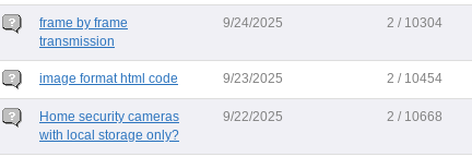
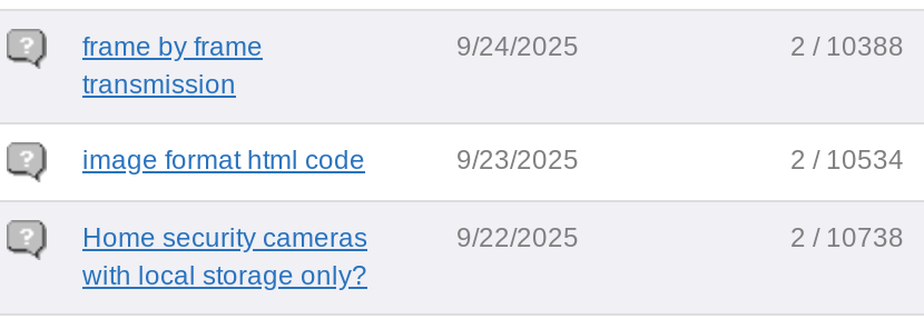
[387,15,442,31] 2 / 10304 -> [790,31,904,62] 2 / 10388
[387,71,442,86] 2 / 10454 -> [790,144,904,176] 2 / 10534
[387,109,442,124] 2 / 10668 -> [790,222,904,253] 2 / 10738

